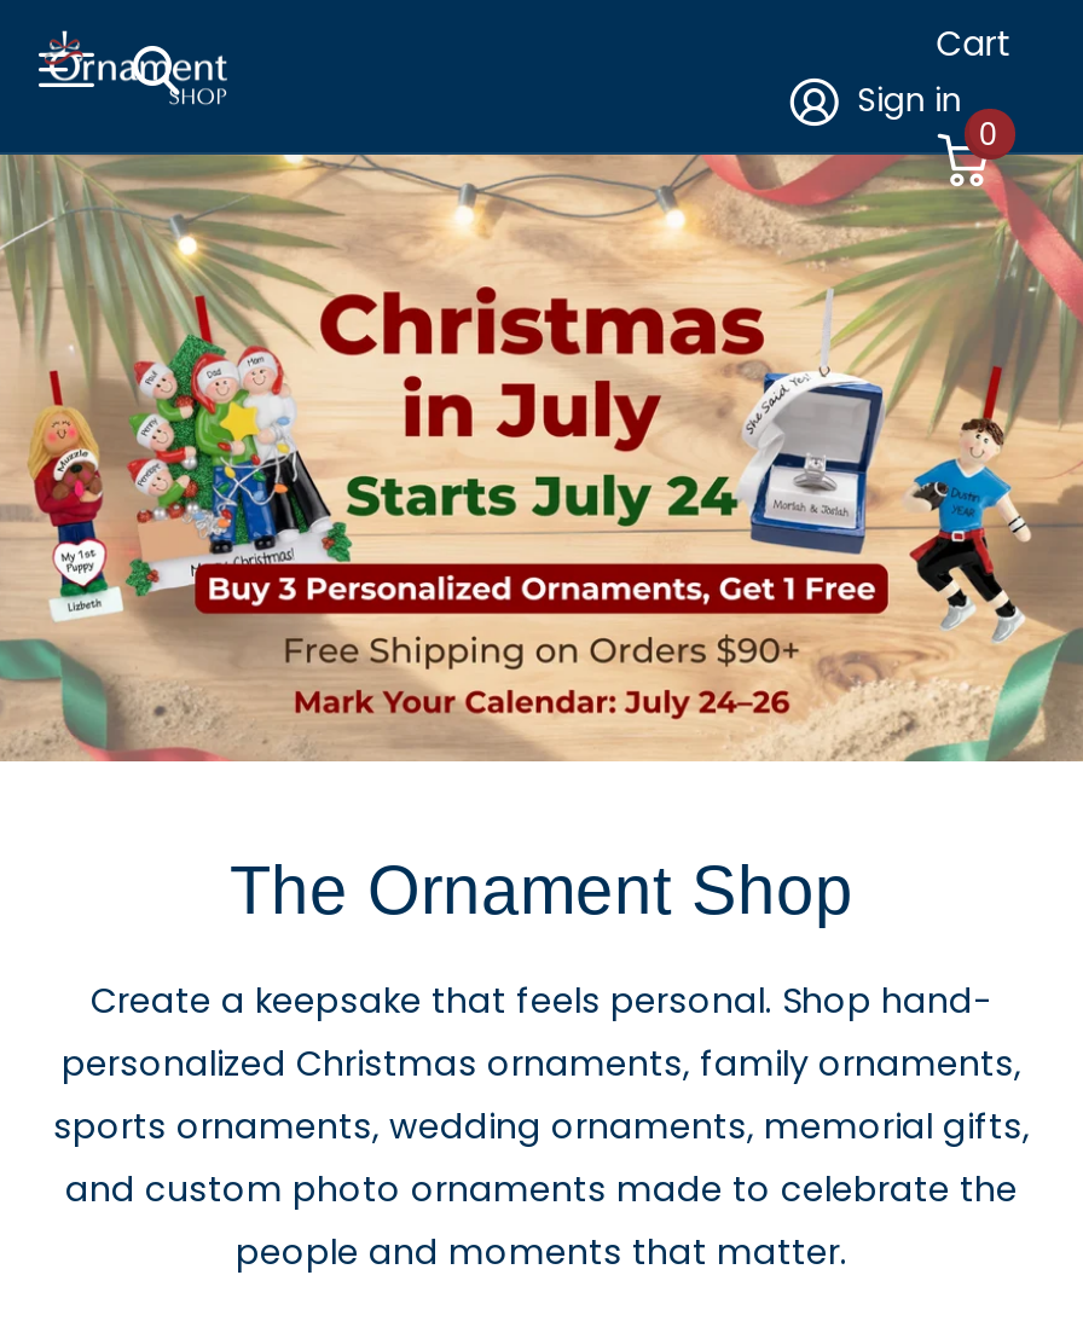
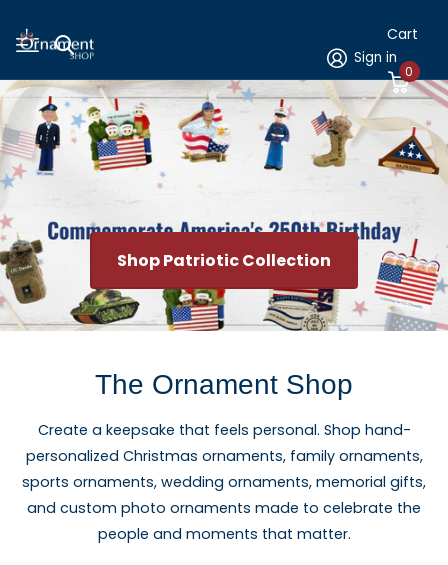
[7,152,1076,764] [image] -> [3,79,445,332] [image]
none -> [117,249,331,272] Shop Patriotic Collection

